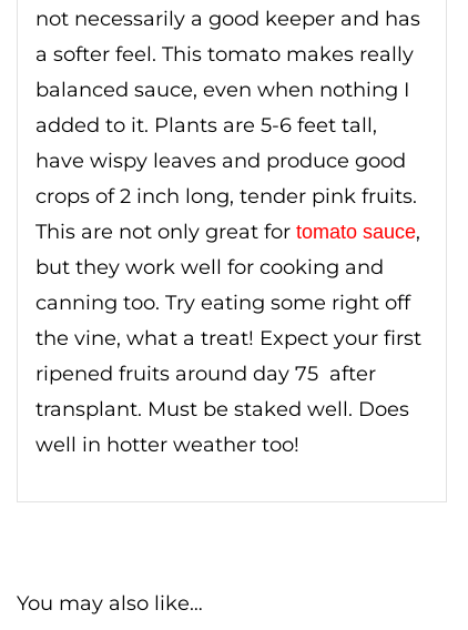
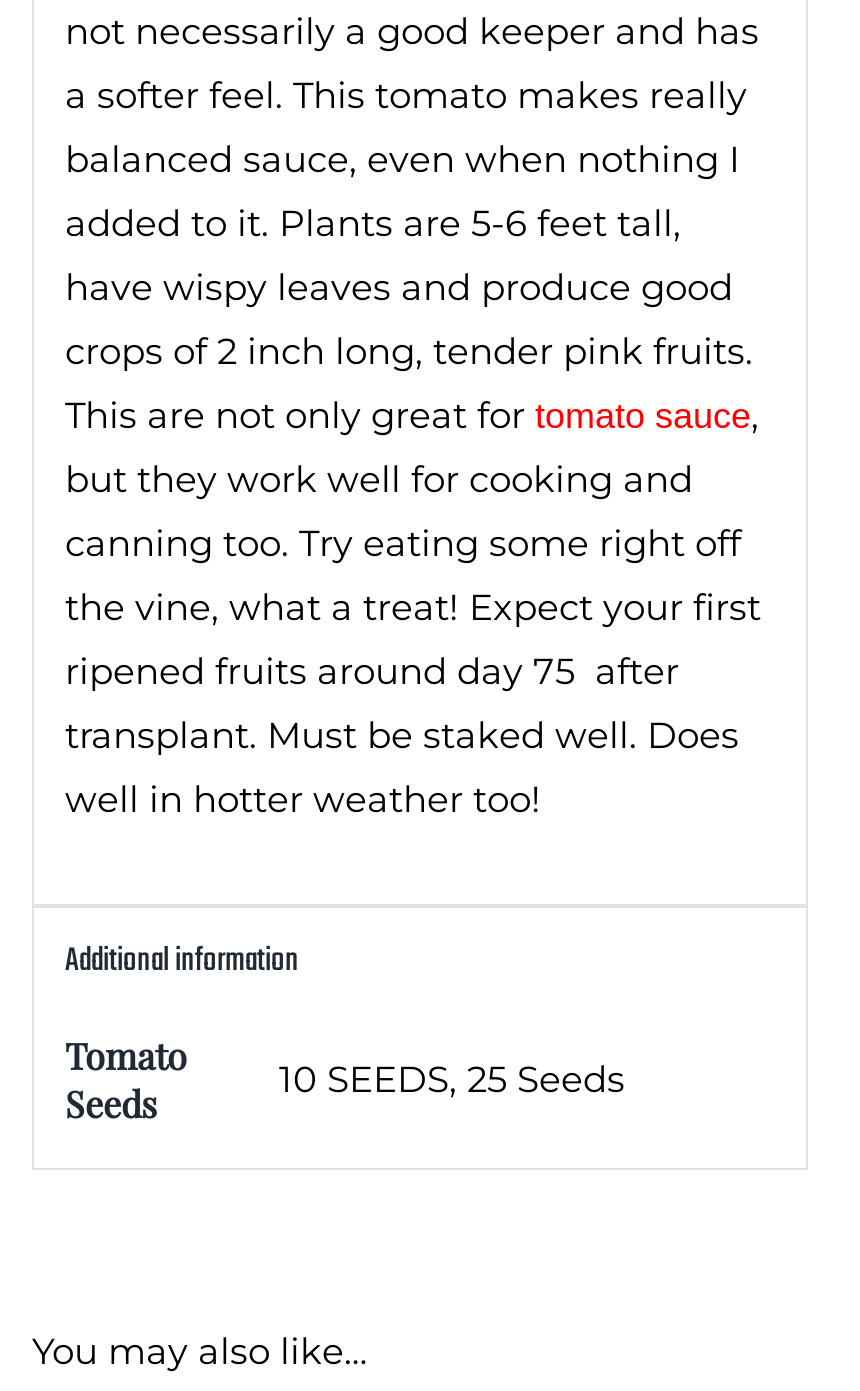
none -> [65,935,625,1127] Additional information | Tomato | Seeds | 10 SEEDS, 25 Seeds

